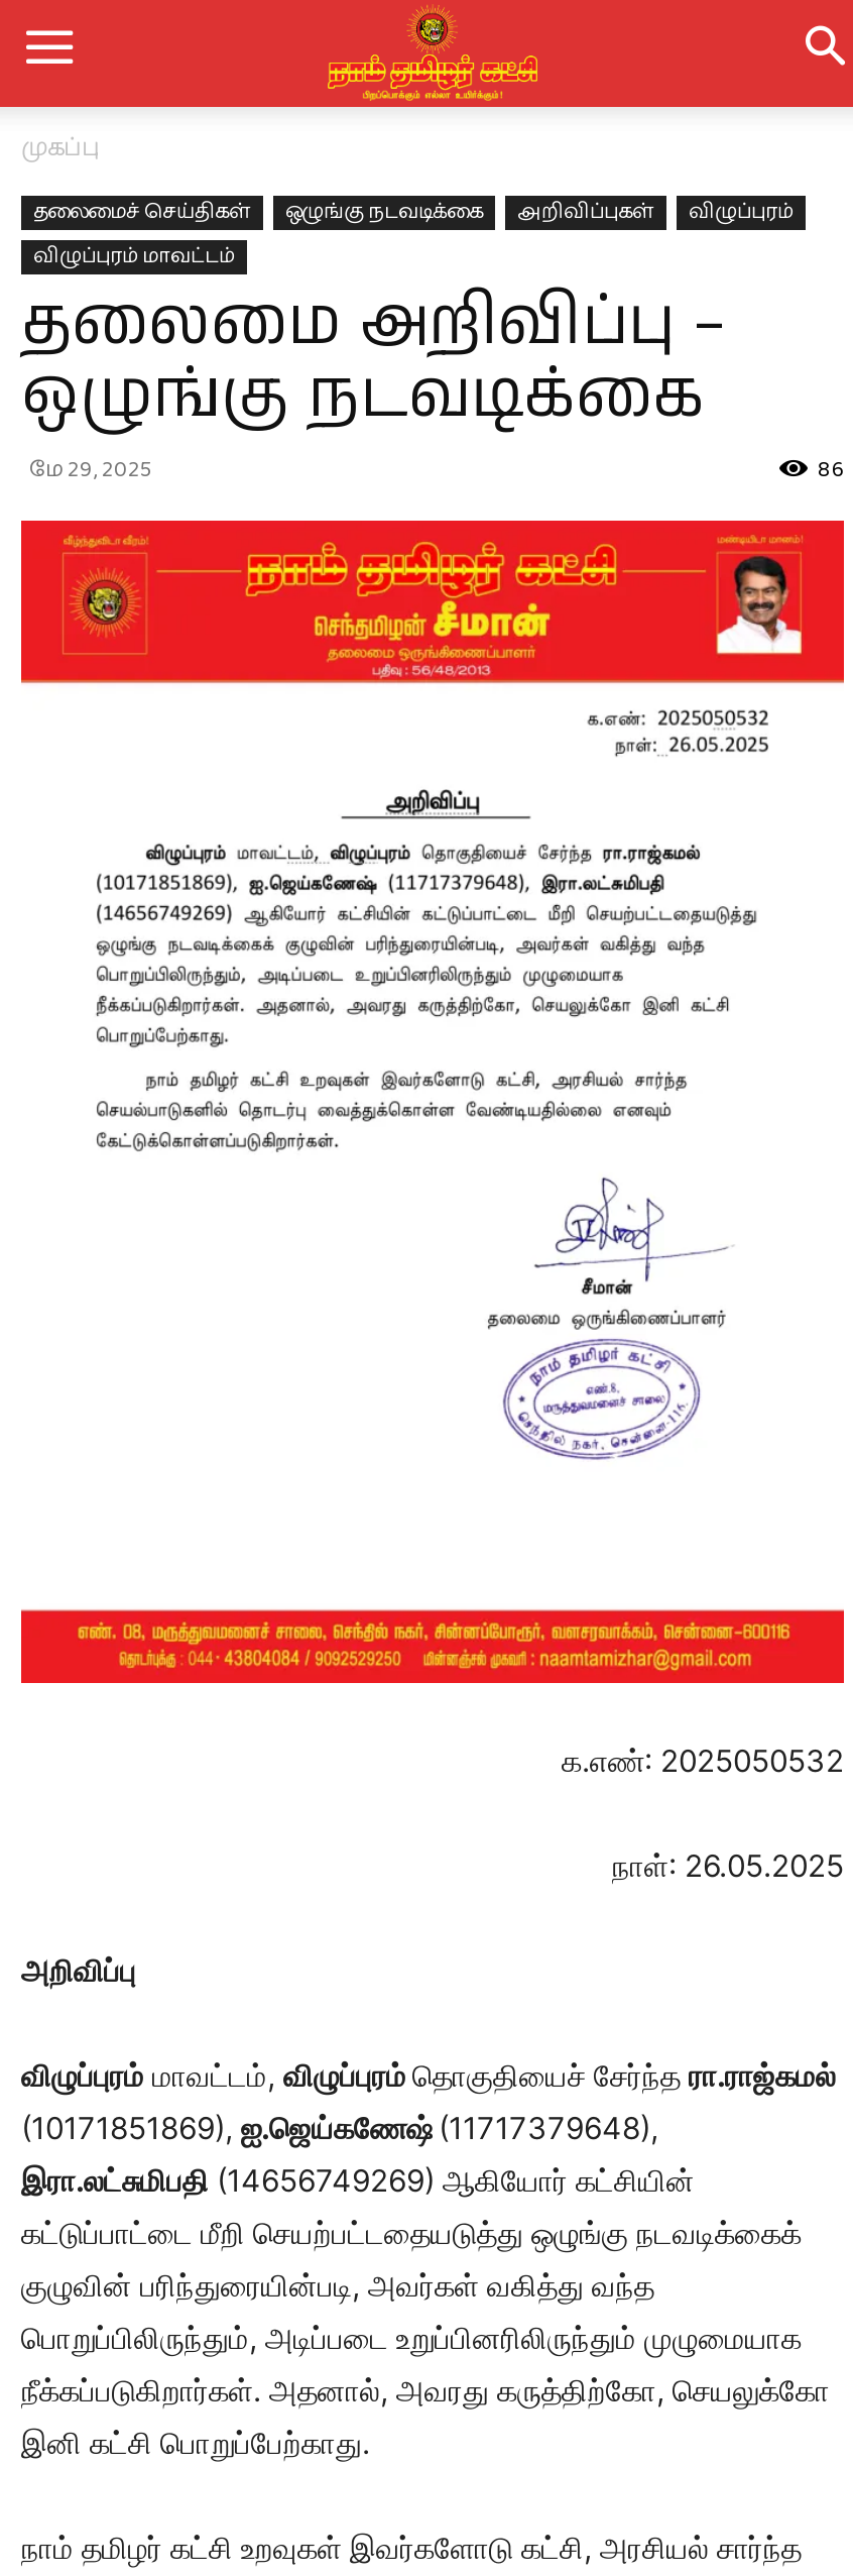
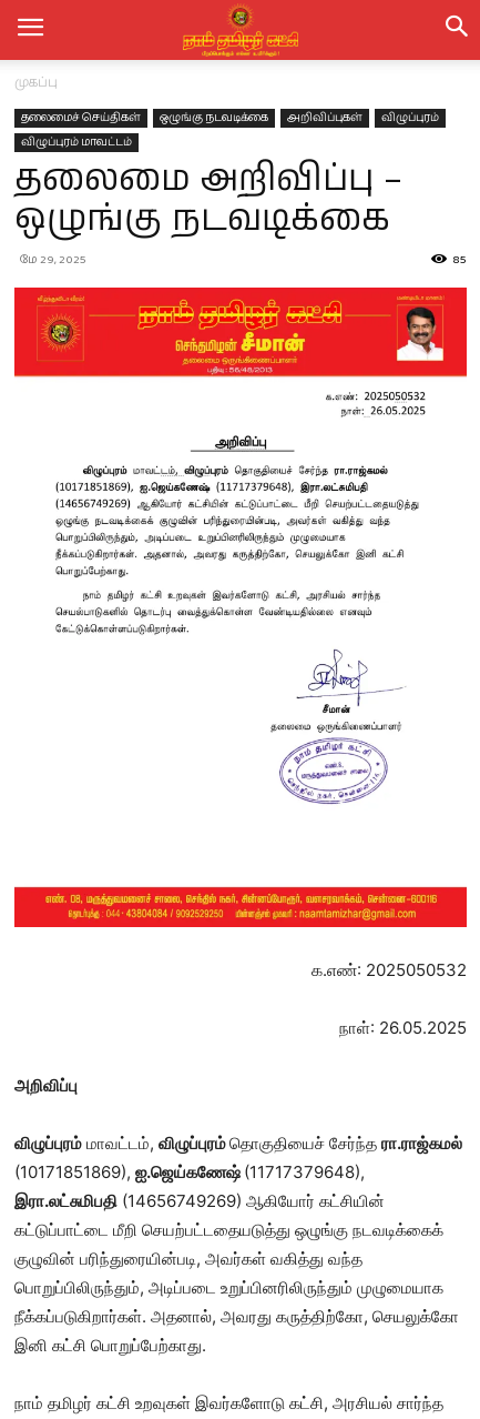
[818,452,844,486] 86 -> [452,250,467,269] 85

